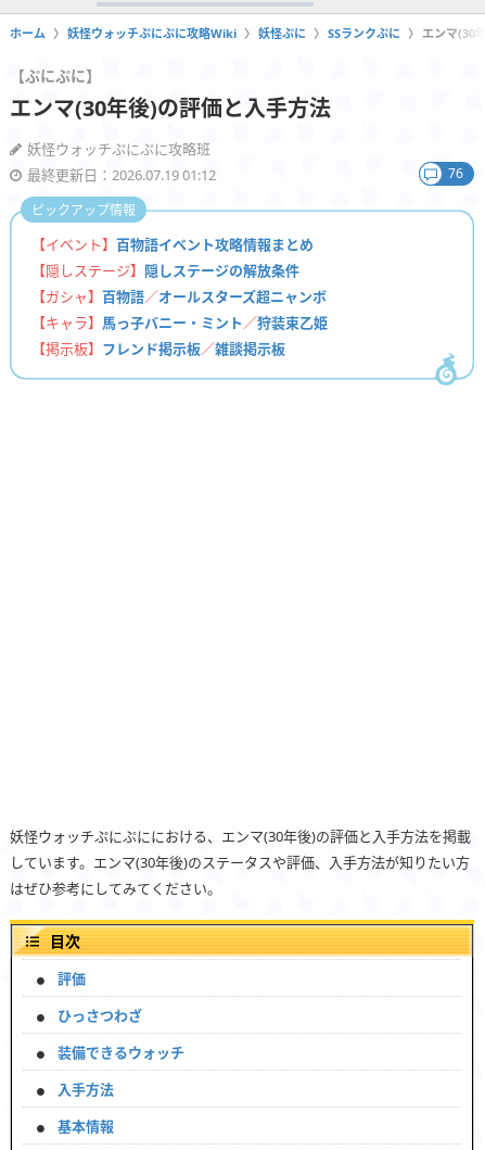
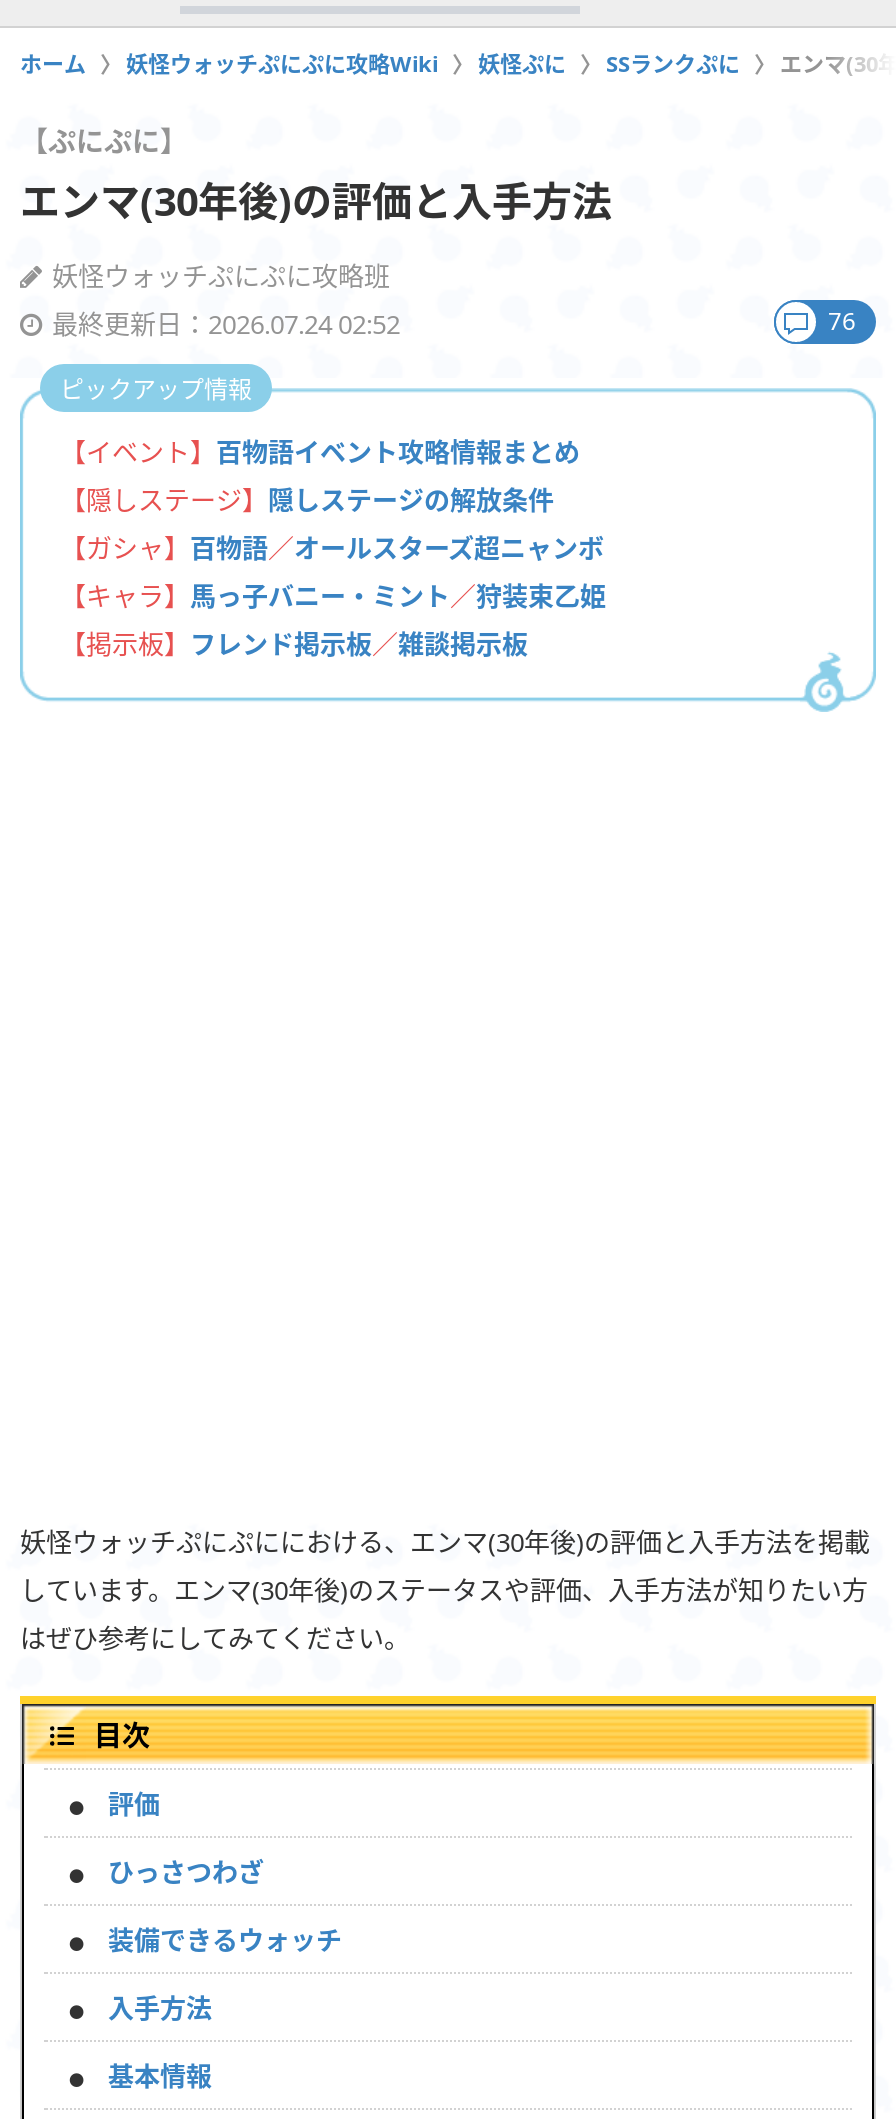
[27,165,216,185] 最終更新日：2026.07.19 01:12 -> [52,306,400,342] 最終更新日：2026.07.24 02:52

